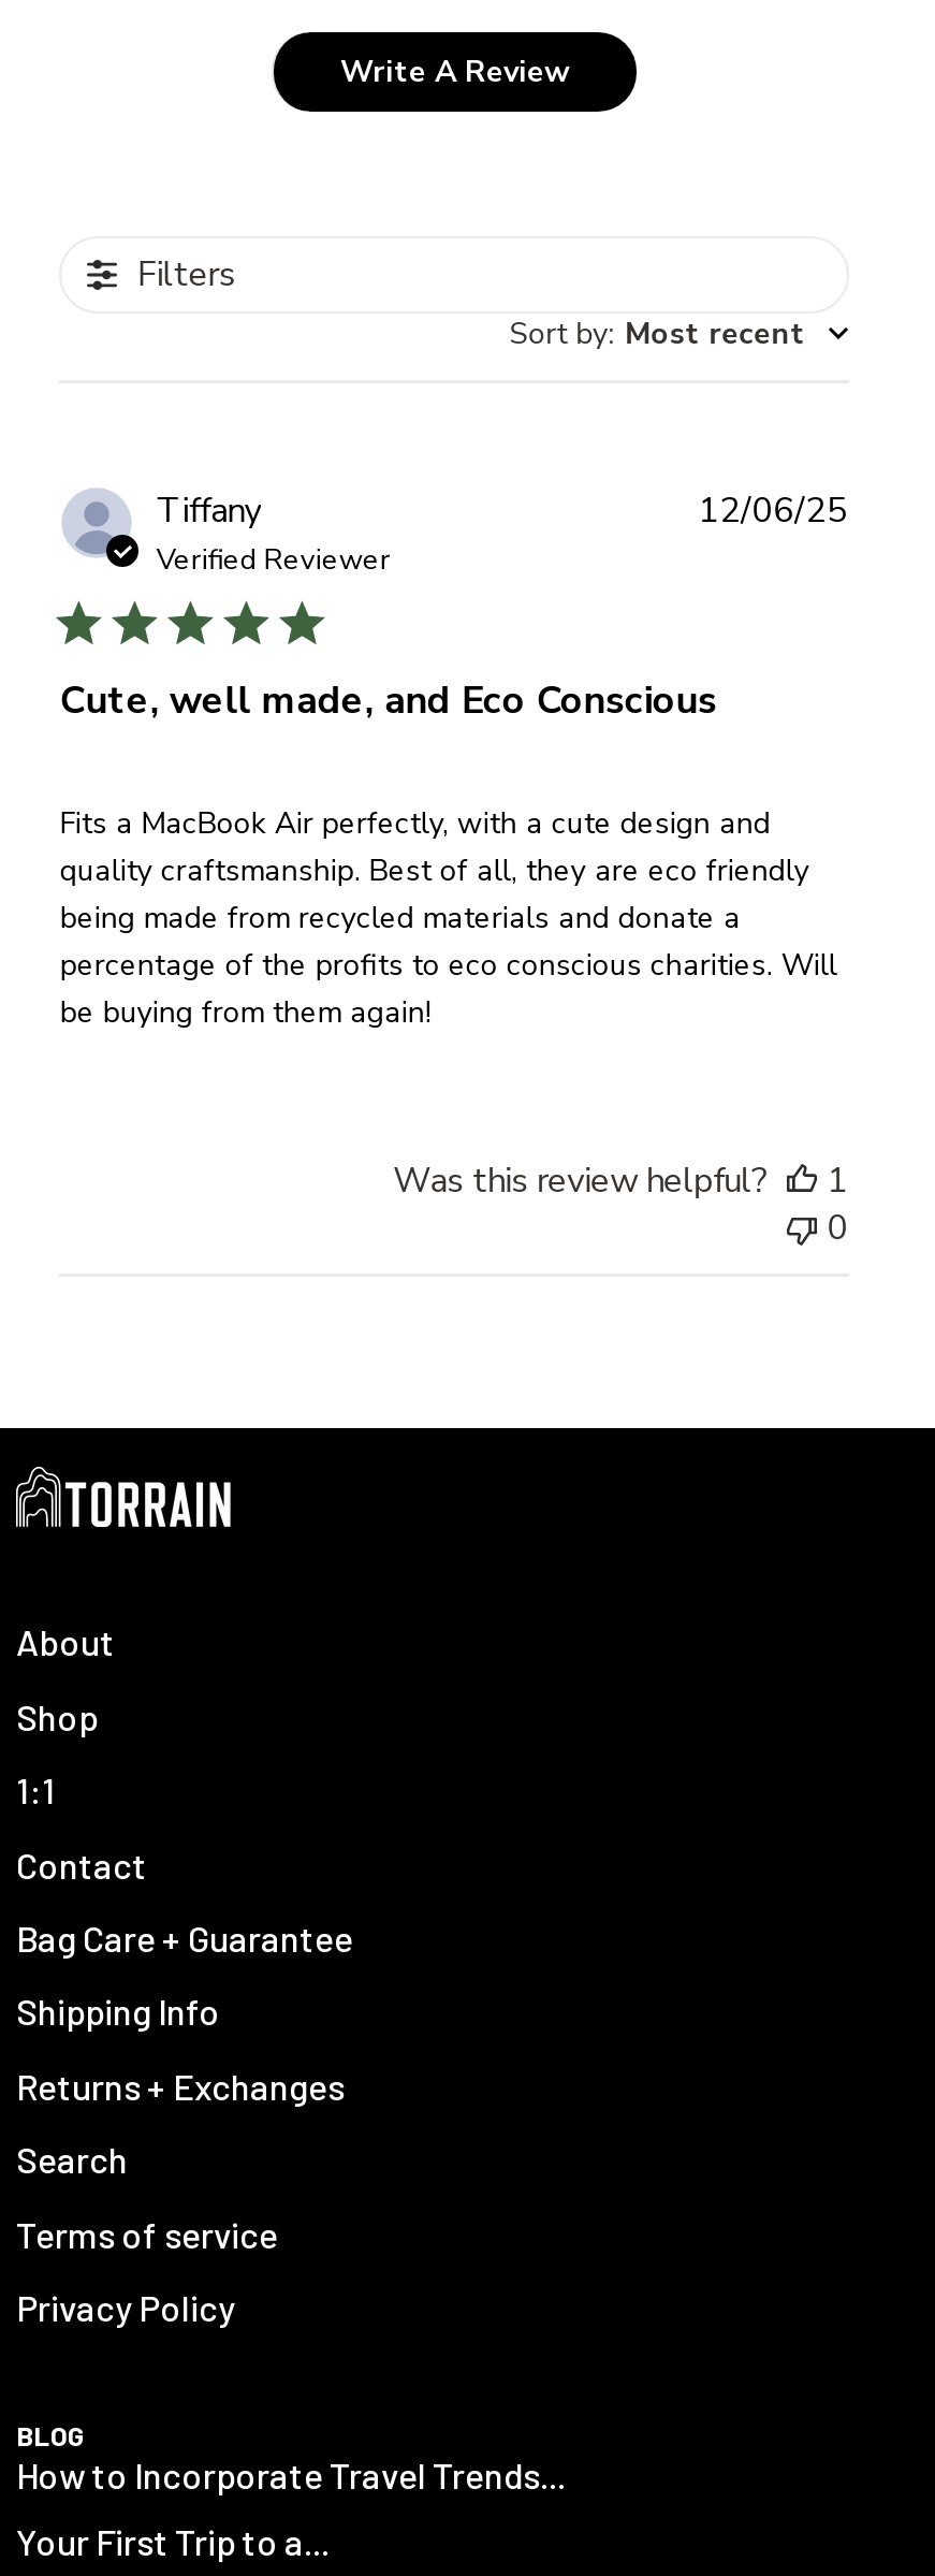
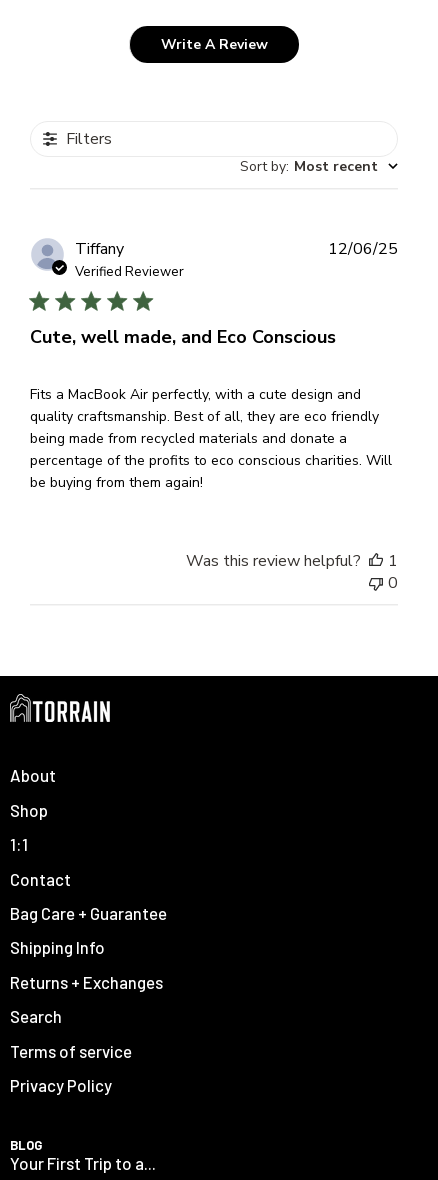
[16,2452,566,2495] How to Incorporate Travel Trends... -> none

